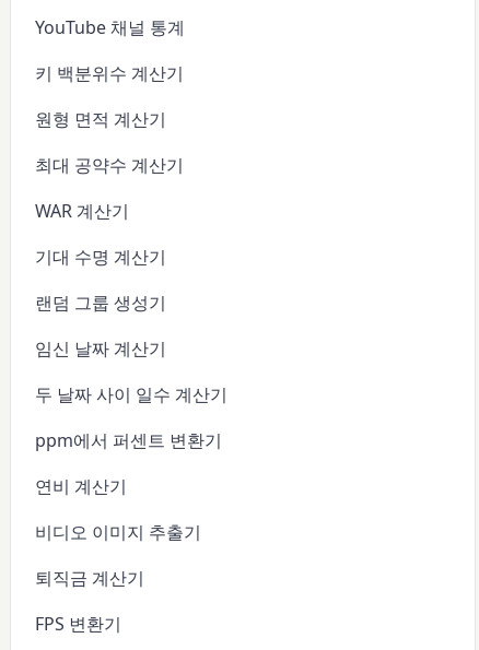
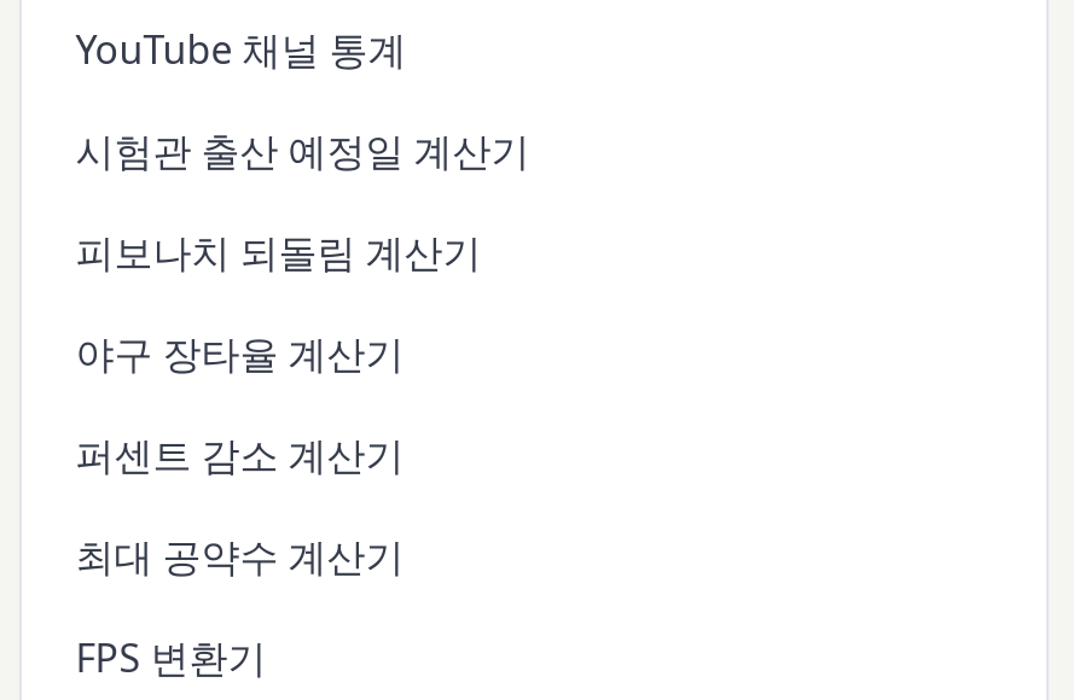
[35,61,184,131] 키 백분위수 계산기 | 원형 면적 계산기 -> [75,124,530,481] 시험관 출산 예정일 계산기 | 피보나치 되돌림 계산기 | 야구 장타율 계산기 | 퍼센트 감소 계산기
moved [35,153,184,177] -> [75,529,404,582]: 최대 공약수 계산기
[35,198,228,590] WAR 계산기 | 기대 수명 계산기 | 랜덤 그룹 생성기 | 임신 날짜 계산기 | 두 날짜 사이 일수 계산기 | ppm에서 퍼센트 변환기 | 연비 계산기 | 비디오 이미지 추출기 | 퇴직금 계산기 -> none

